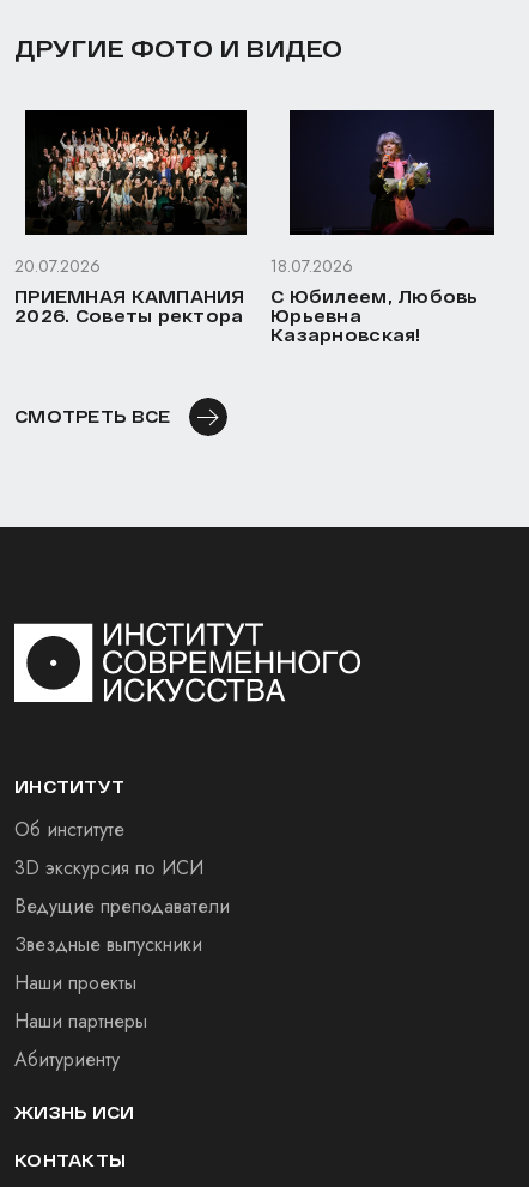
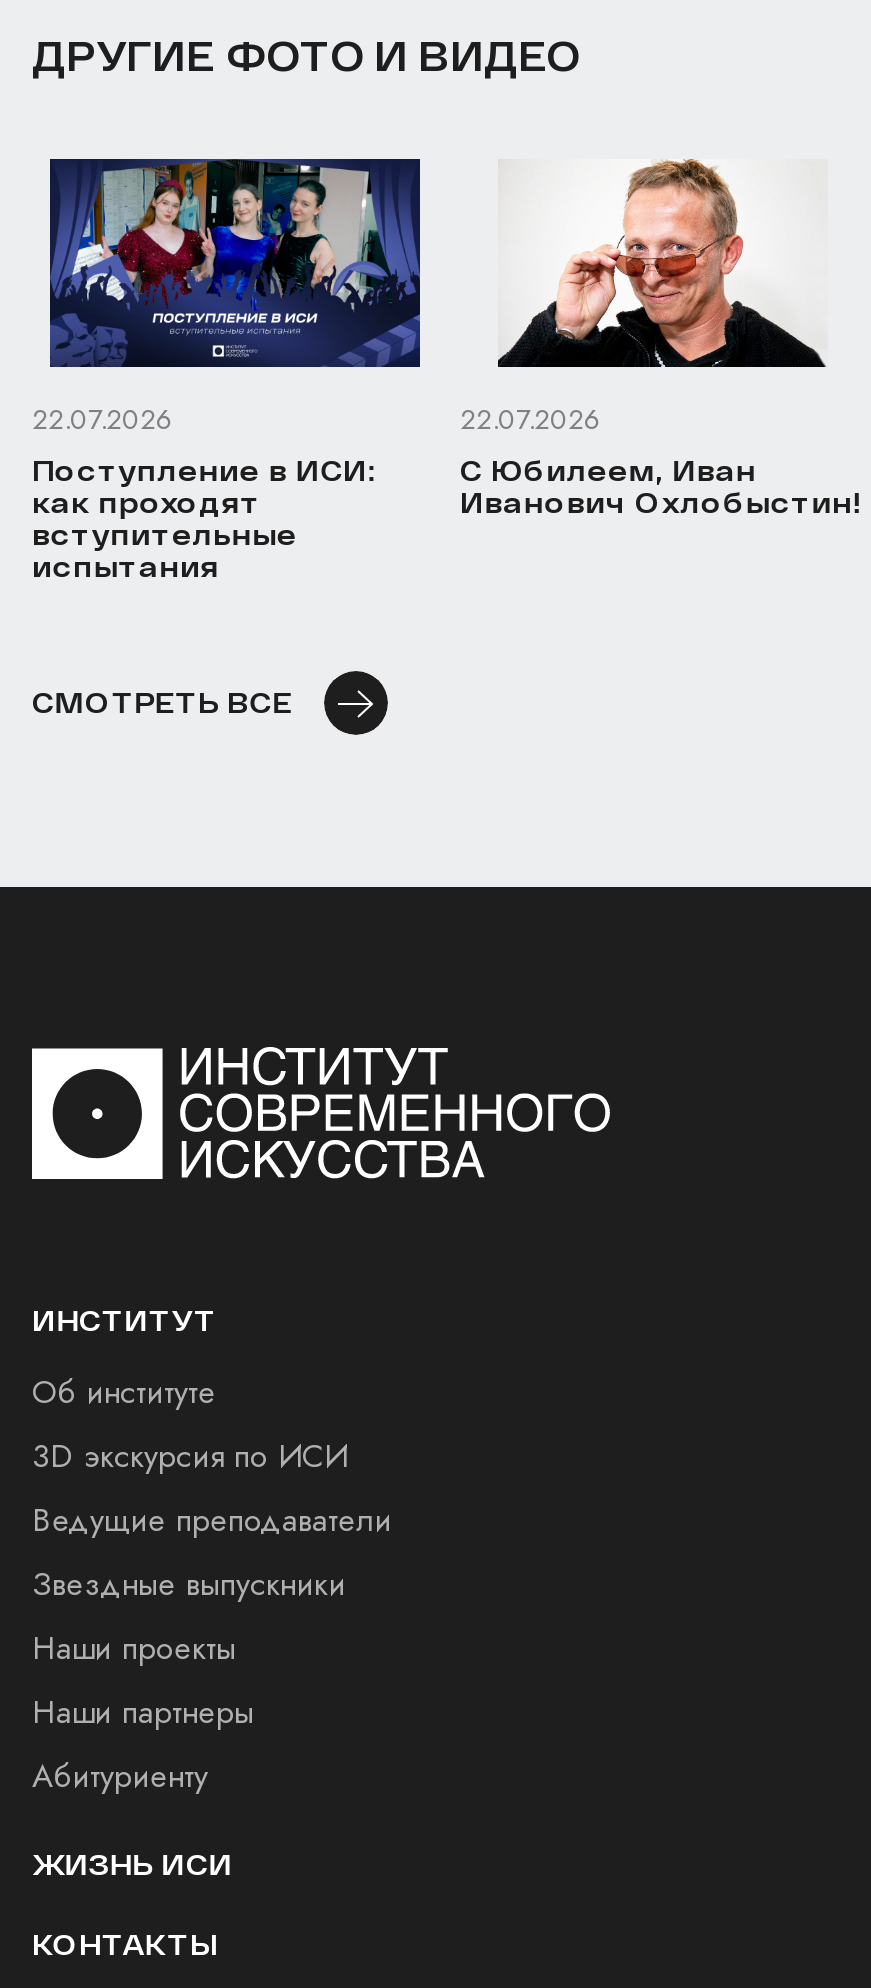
[14,109,248,325] [image] | 20.07.2026 | ПРИЕМНАЯ КАМПАНИЯ | 2026. Советы ректора -> [32,157,422,582] [image] | 22.07.2026 | Поступление в ИСИ: | как проходят | вступительные | испытания
[270,109,495,345] [image] | 18.07.2026 | С Юбилеем, Любовь | Юрьевна | Казарновская! -> [460,159,861,518] [image] | 22.07.2026 | С Юбилеем, Иван | Иванович Охлобыстин!

